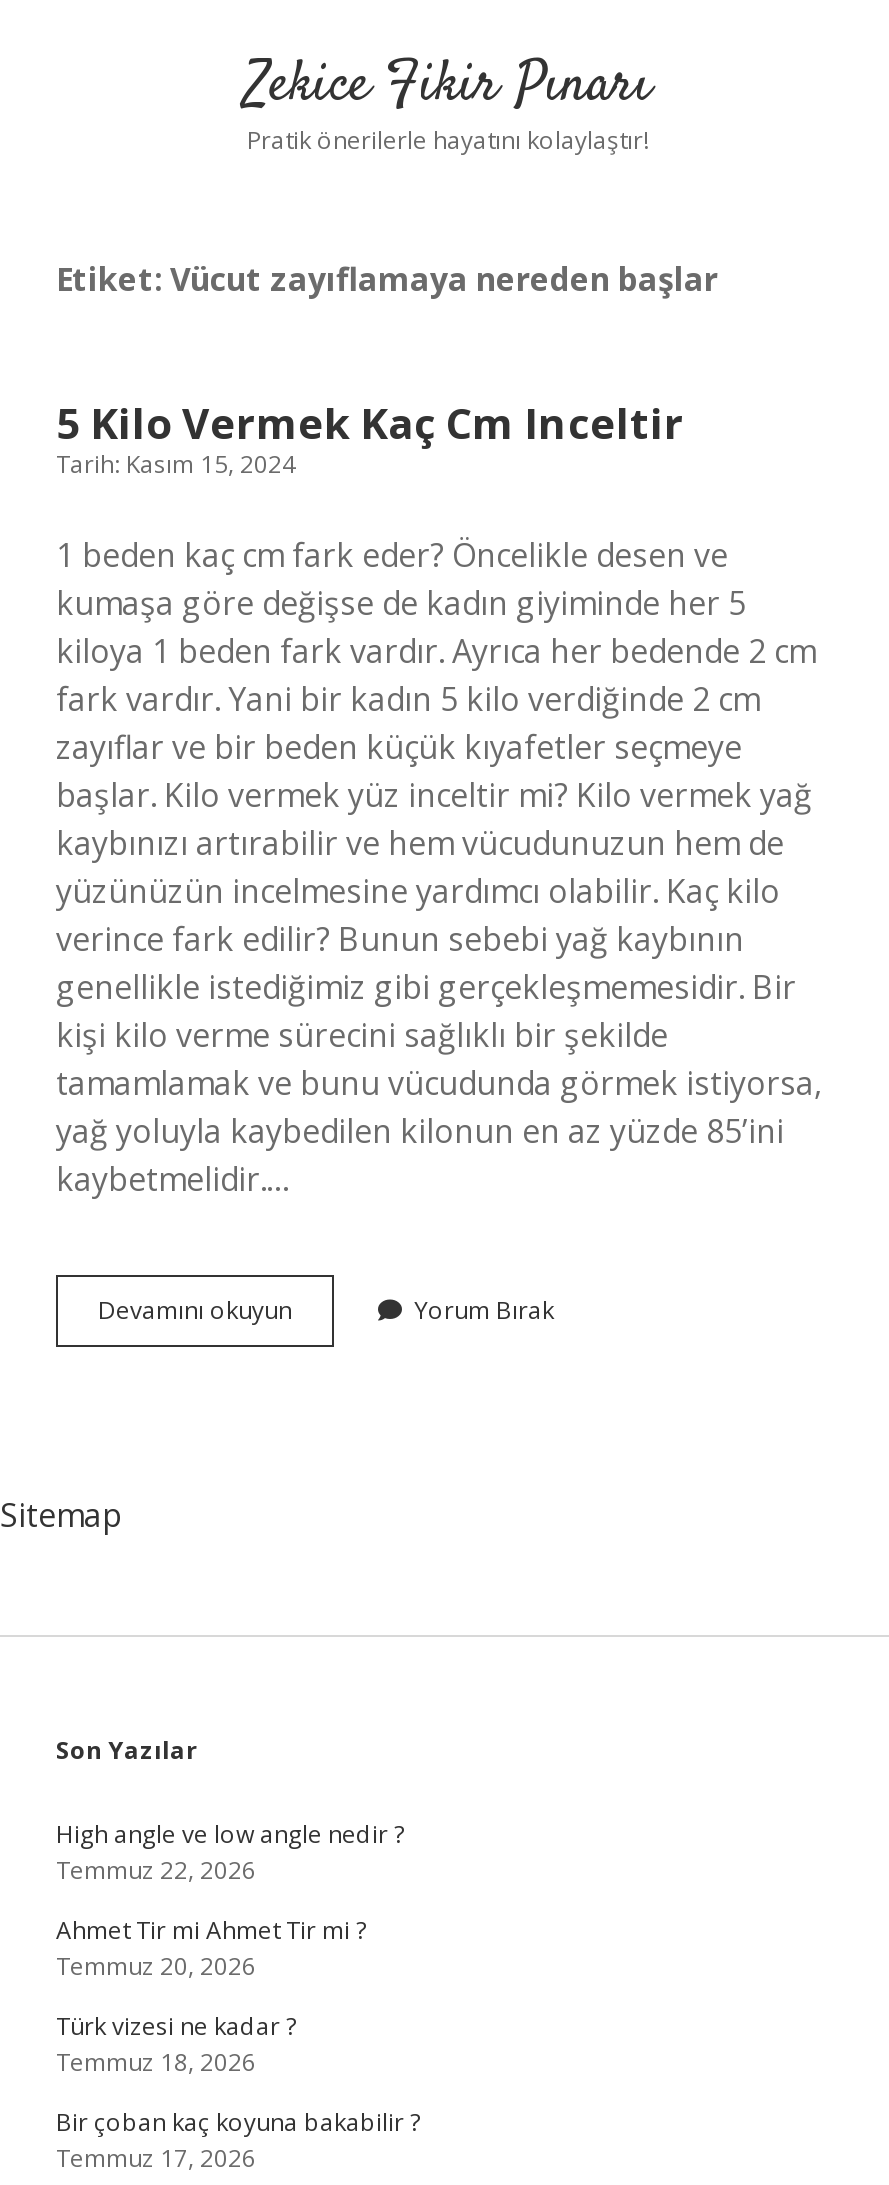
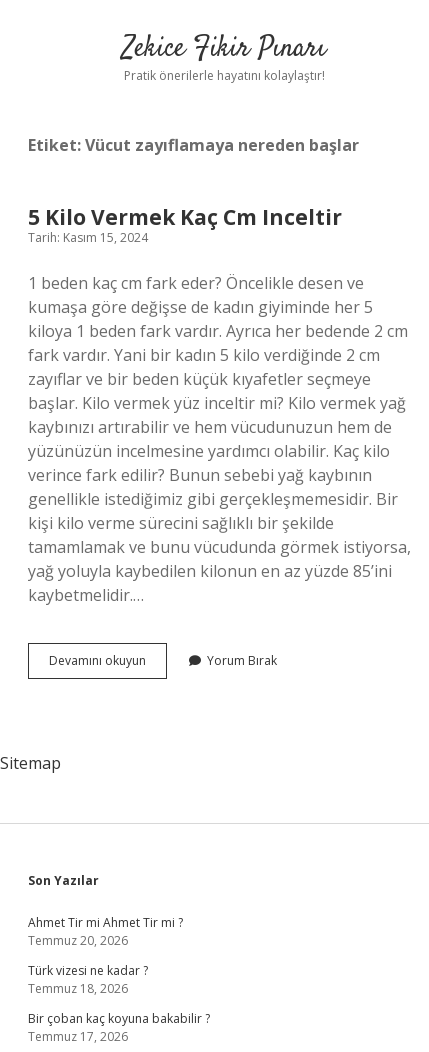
[56,1817,404,1887] High angle ve low angle nedir ? | Temmuz 22, 2026 -> none

